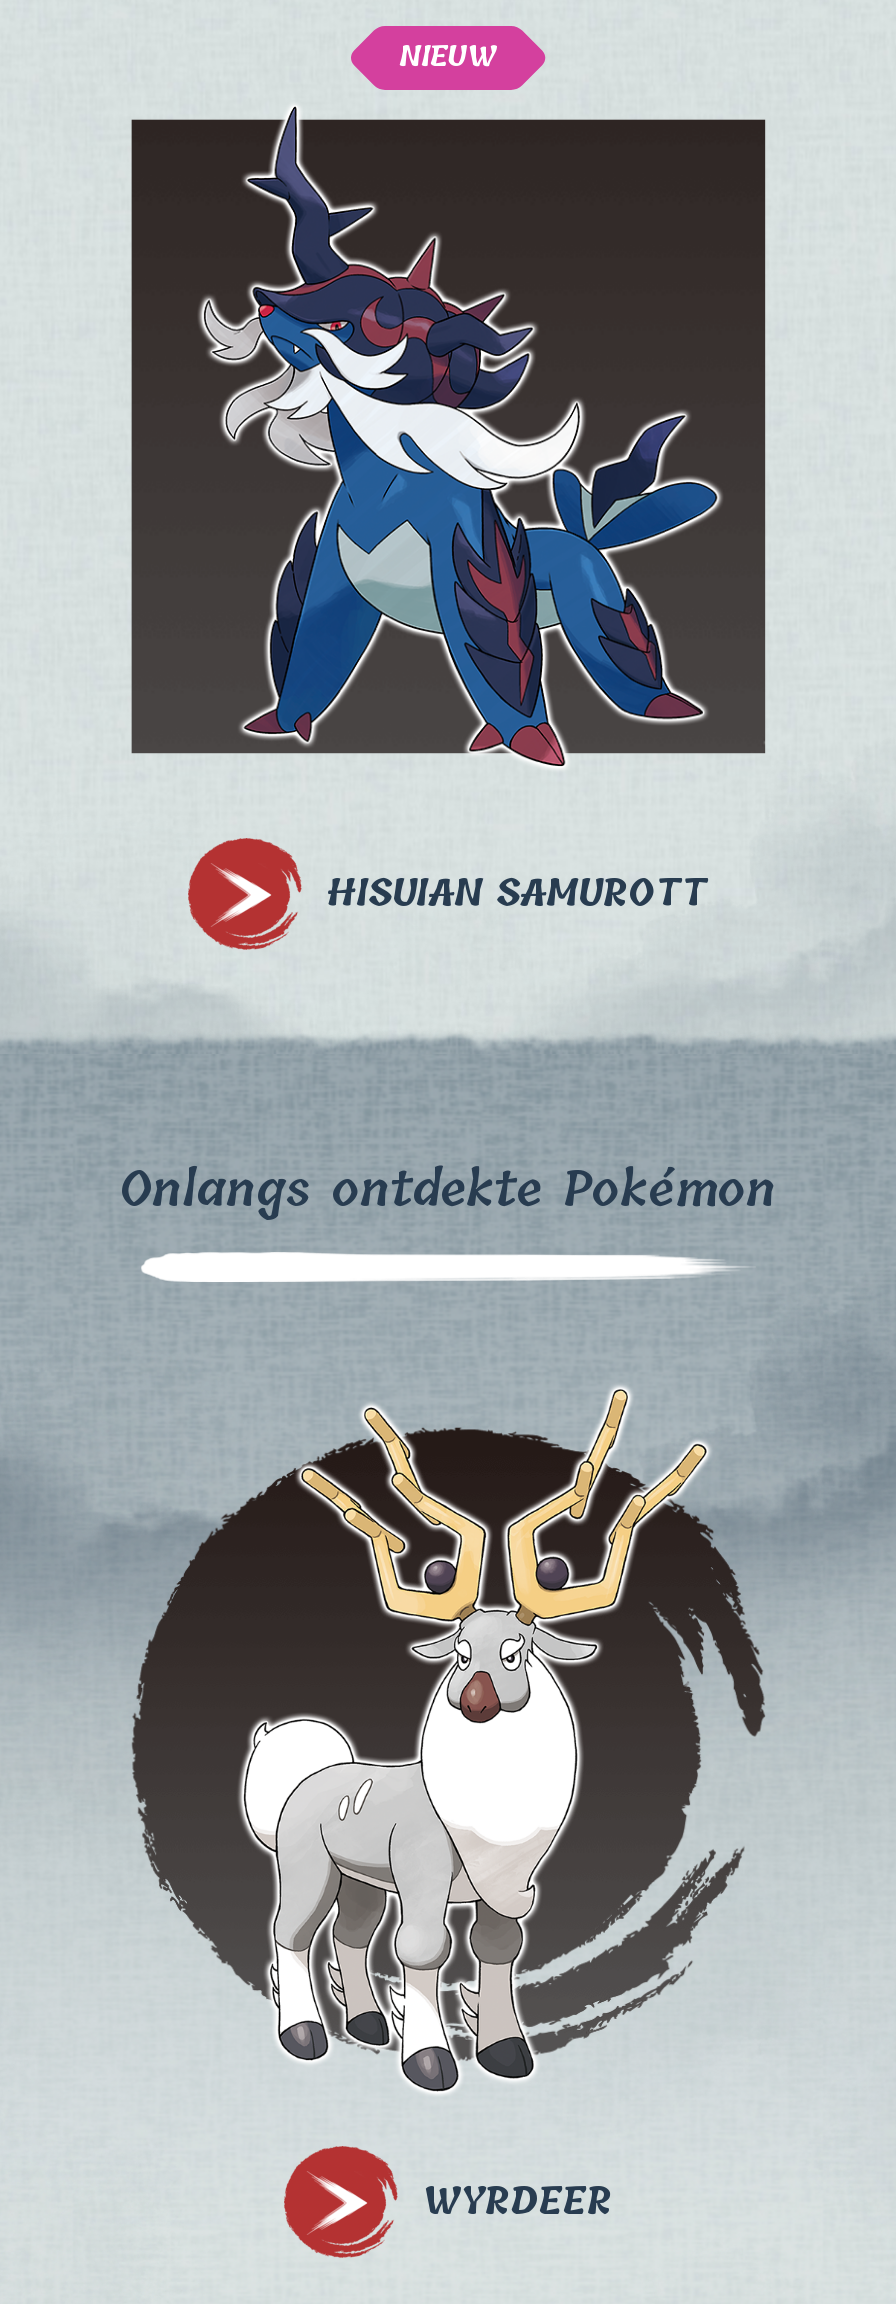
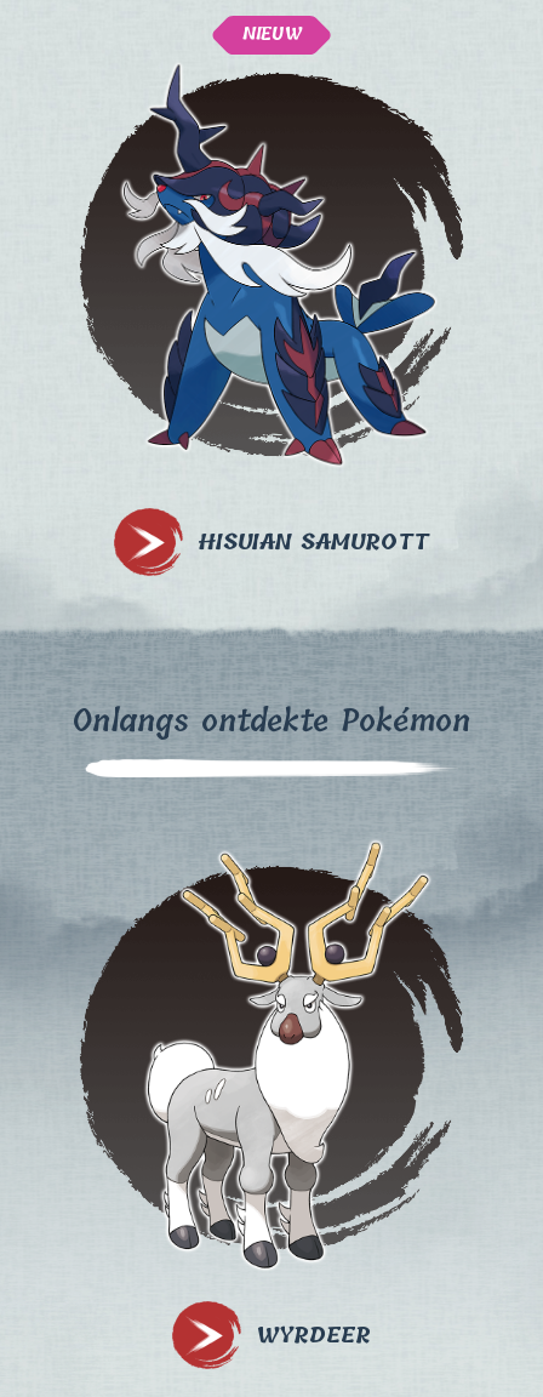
[130,118,768,756] [image] -> [80,73,464,457] [image]

